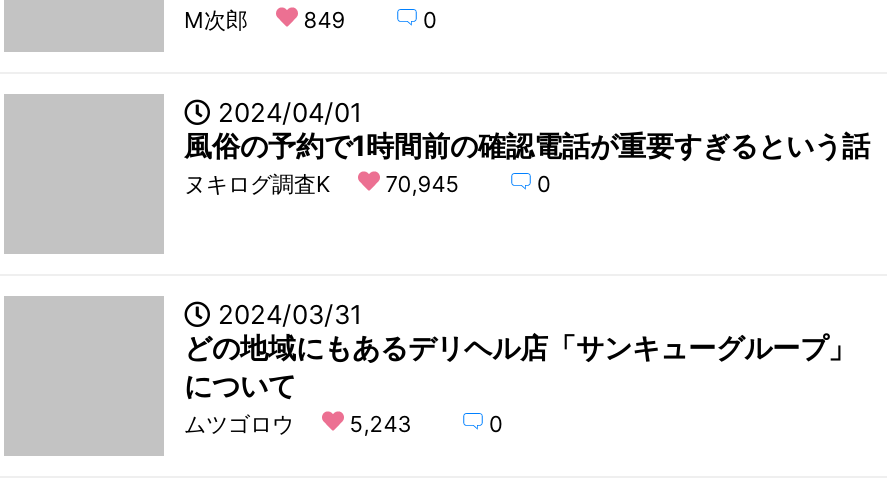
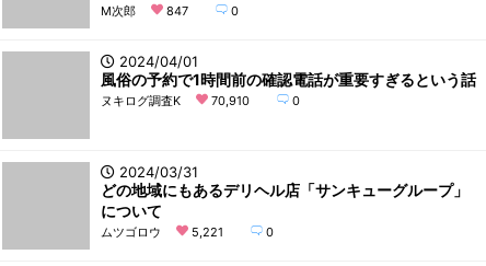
[184,6,346,34] M次郎 849 -> [101,3,188,19] M次郎 847
[184,170,460,198] ヌキログ調査K 70,945 -> [101,93,249,108] ヌキログ調査K 70,910
[184,410,412,438] ムツゴロウ 5,243 -> [101,224,223,240] ムツゴロウ 5,221

